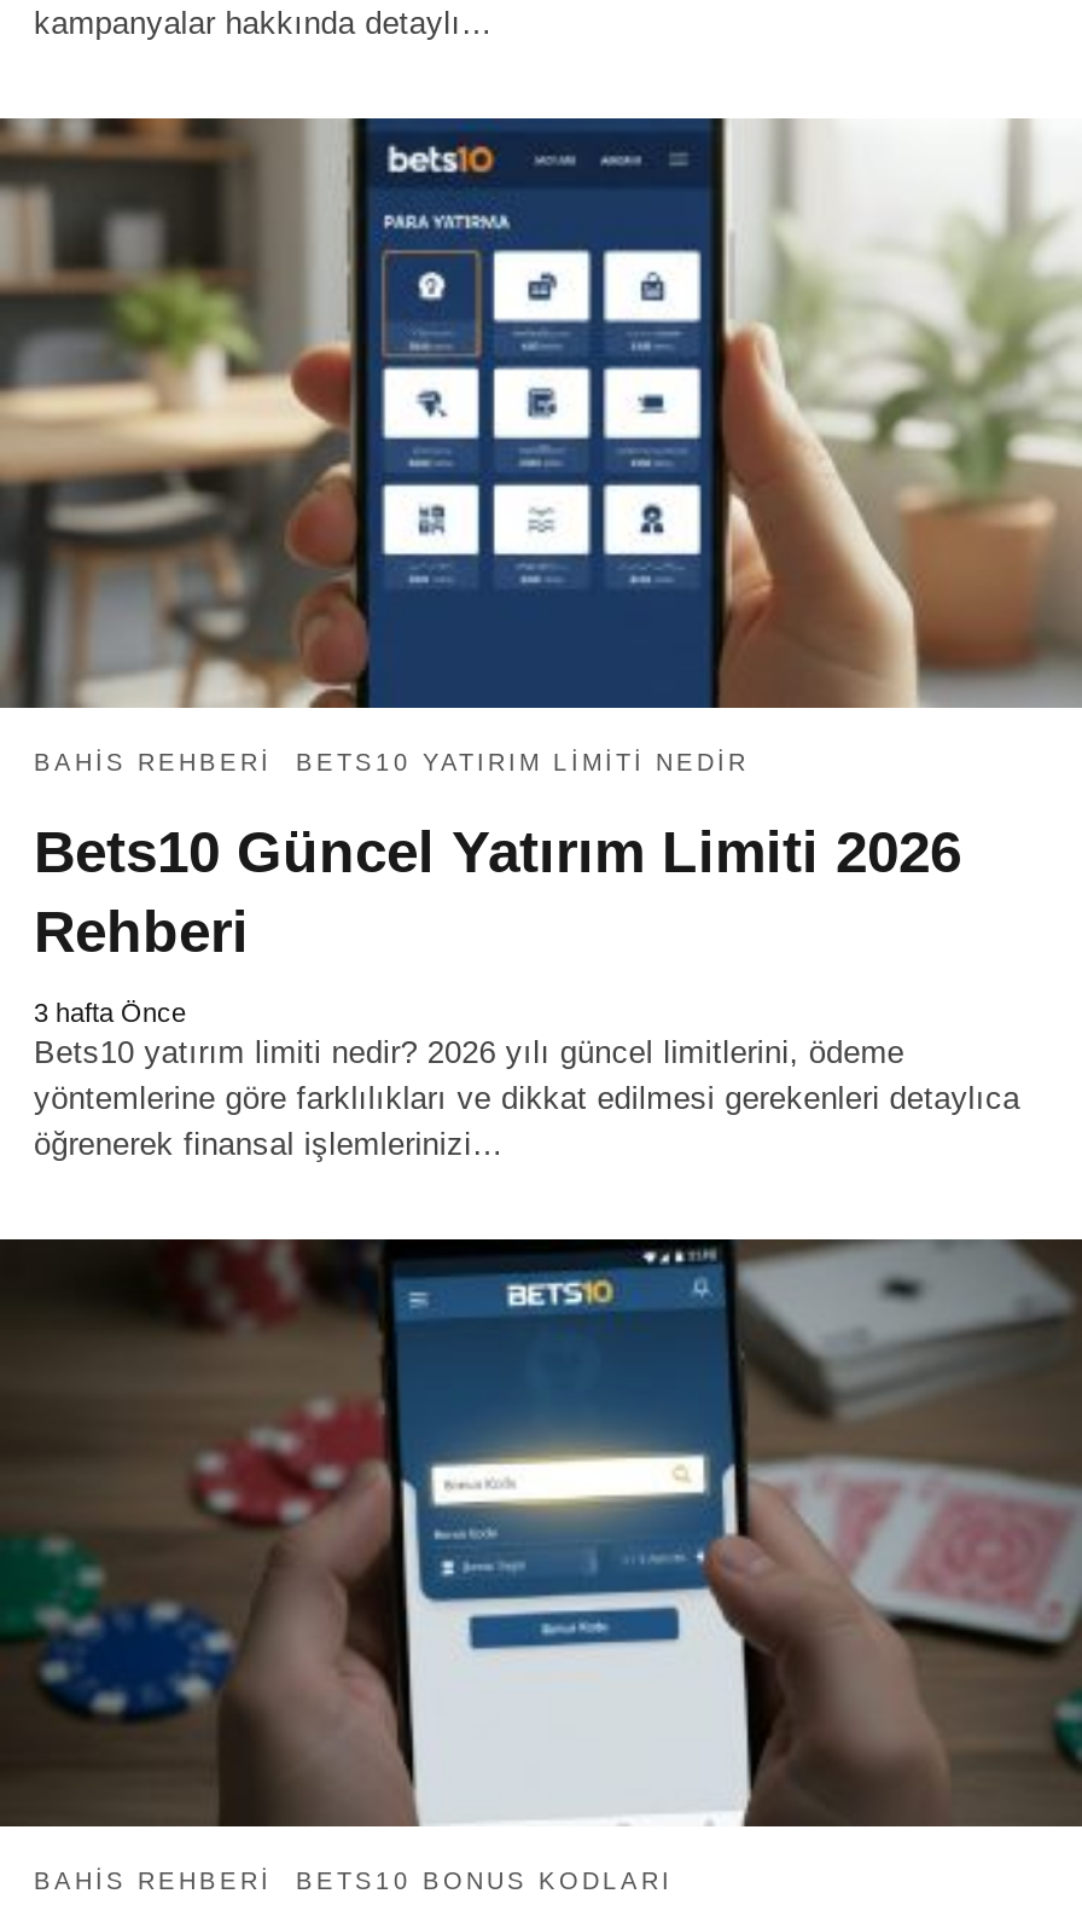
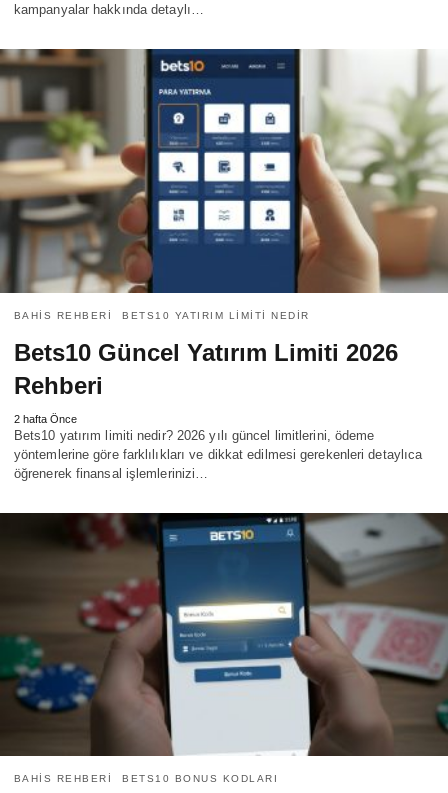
[34,997,186,1026] 3 hafta Önce -> [14,413,77,425] 2 hafta Önce

